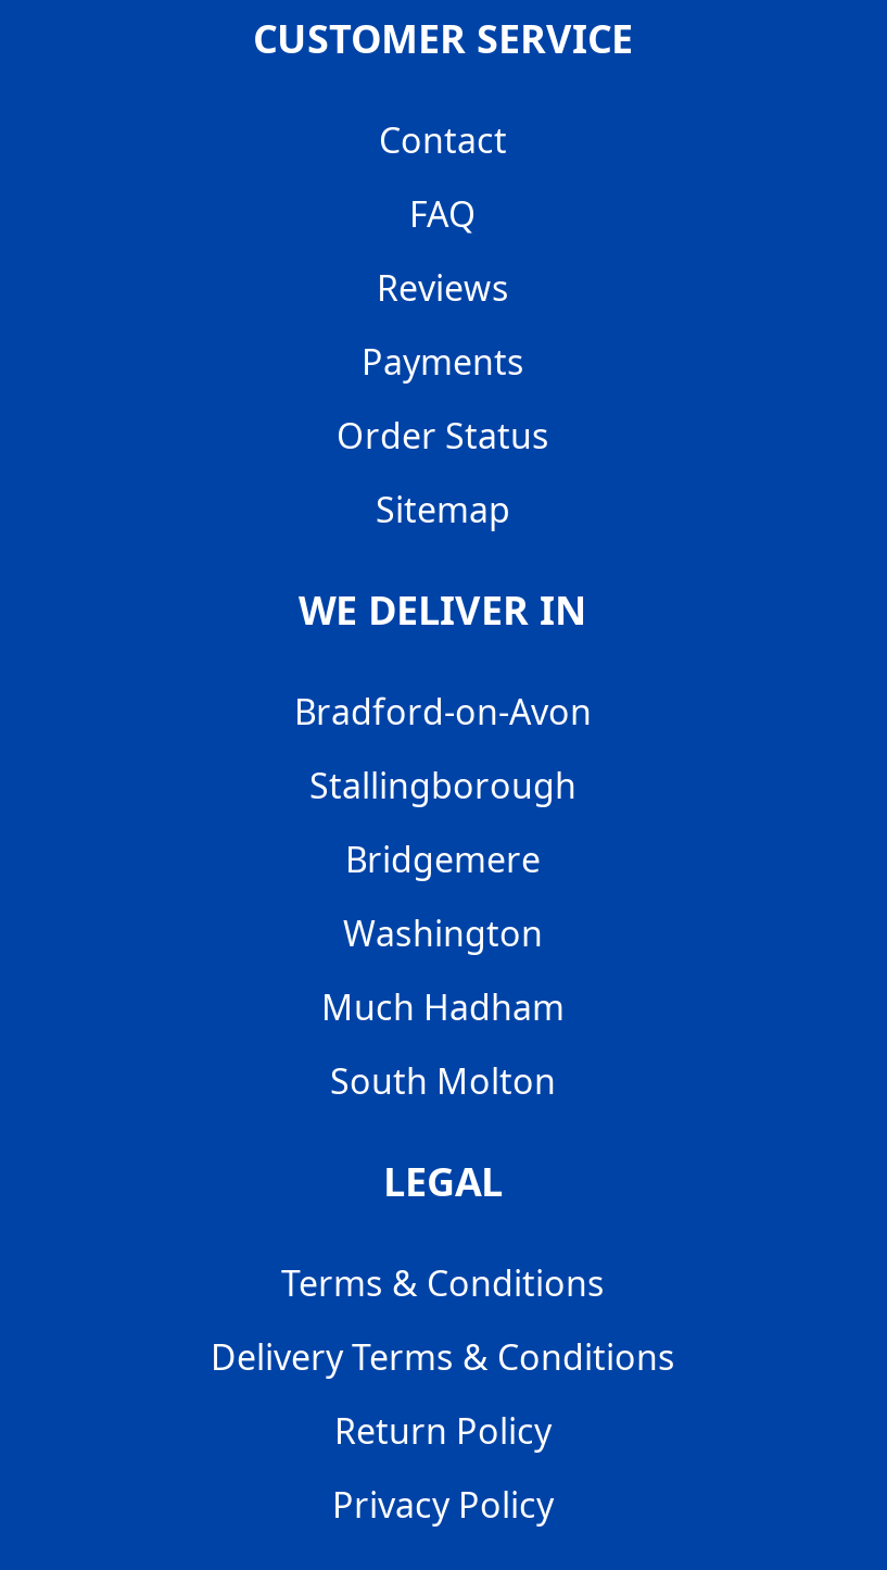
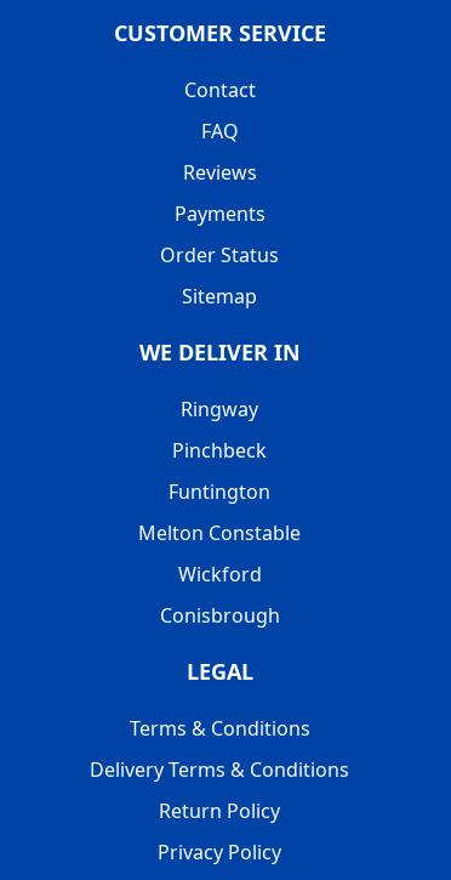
[294,689,592,736] Bradford-on-Avon -> [181,396,258,423] Ringway
[309,763,576,810] Stallingborough -> [172,437,267,464] Pinchbeck
[345,836,541,884] Bridgemere -> [169,479,270,505] Funtington
[343,910,543,958] Washington -> [138,520,301,547] Melton Constable
[321,984,565,1032] Much Hadham -> [178,561,261,588] Wickford
[330,1058,556,1106] South Molton -> [159,603,279,629] Conisbrough

